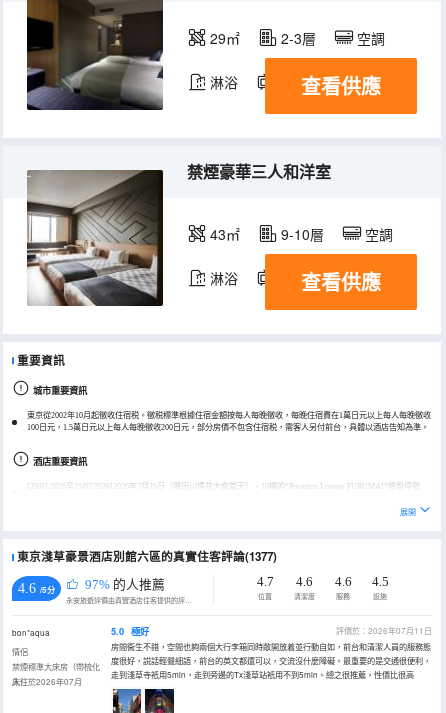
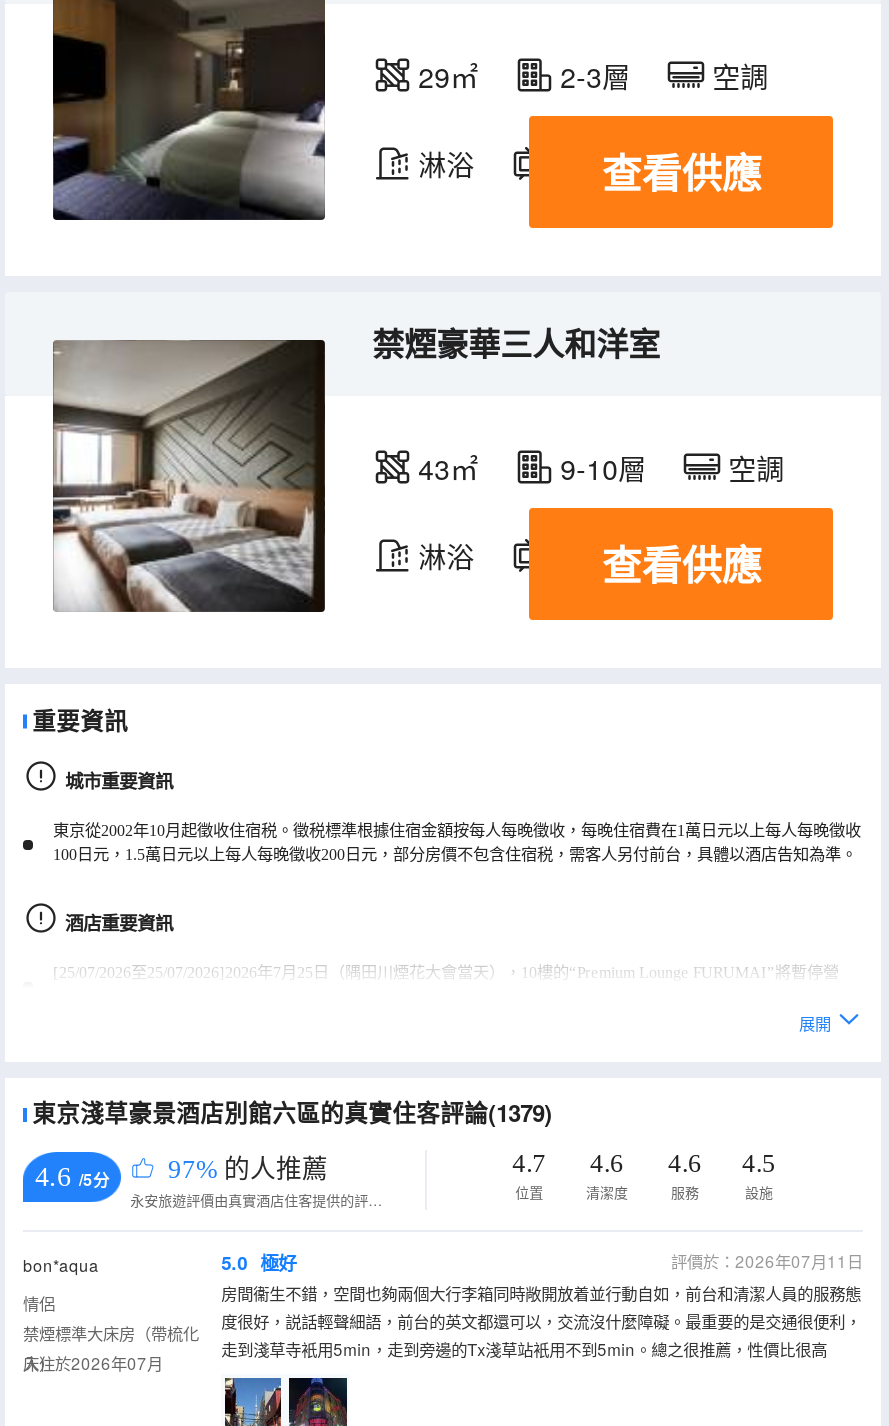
[17,548,277,565] 東京淺草豪景酒店別館六區的真實住客評論(1377) -> [32,1097,552,1131] 東京淺草豪景酒店別館六區的真實住客評論(1379)

